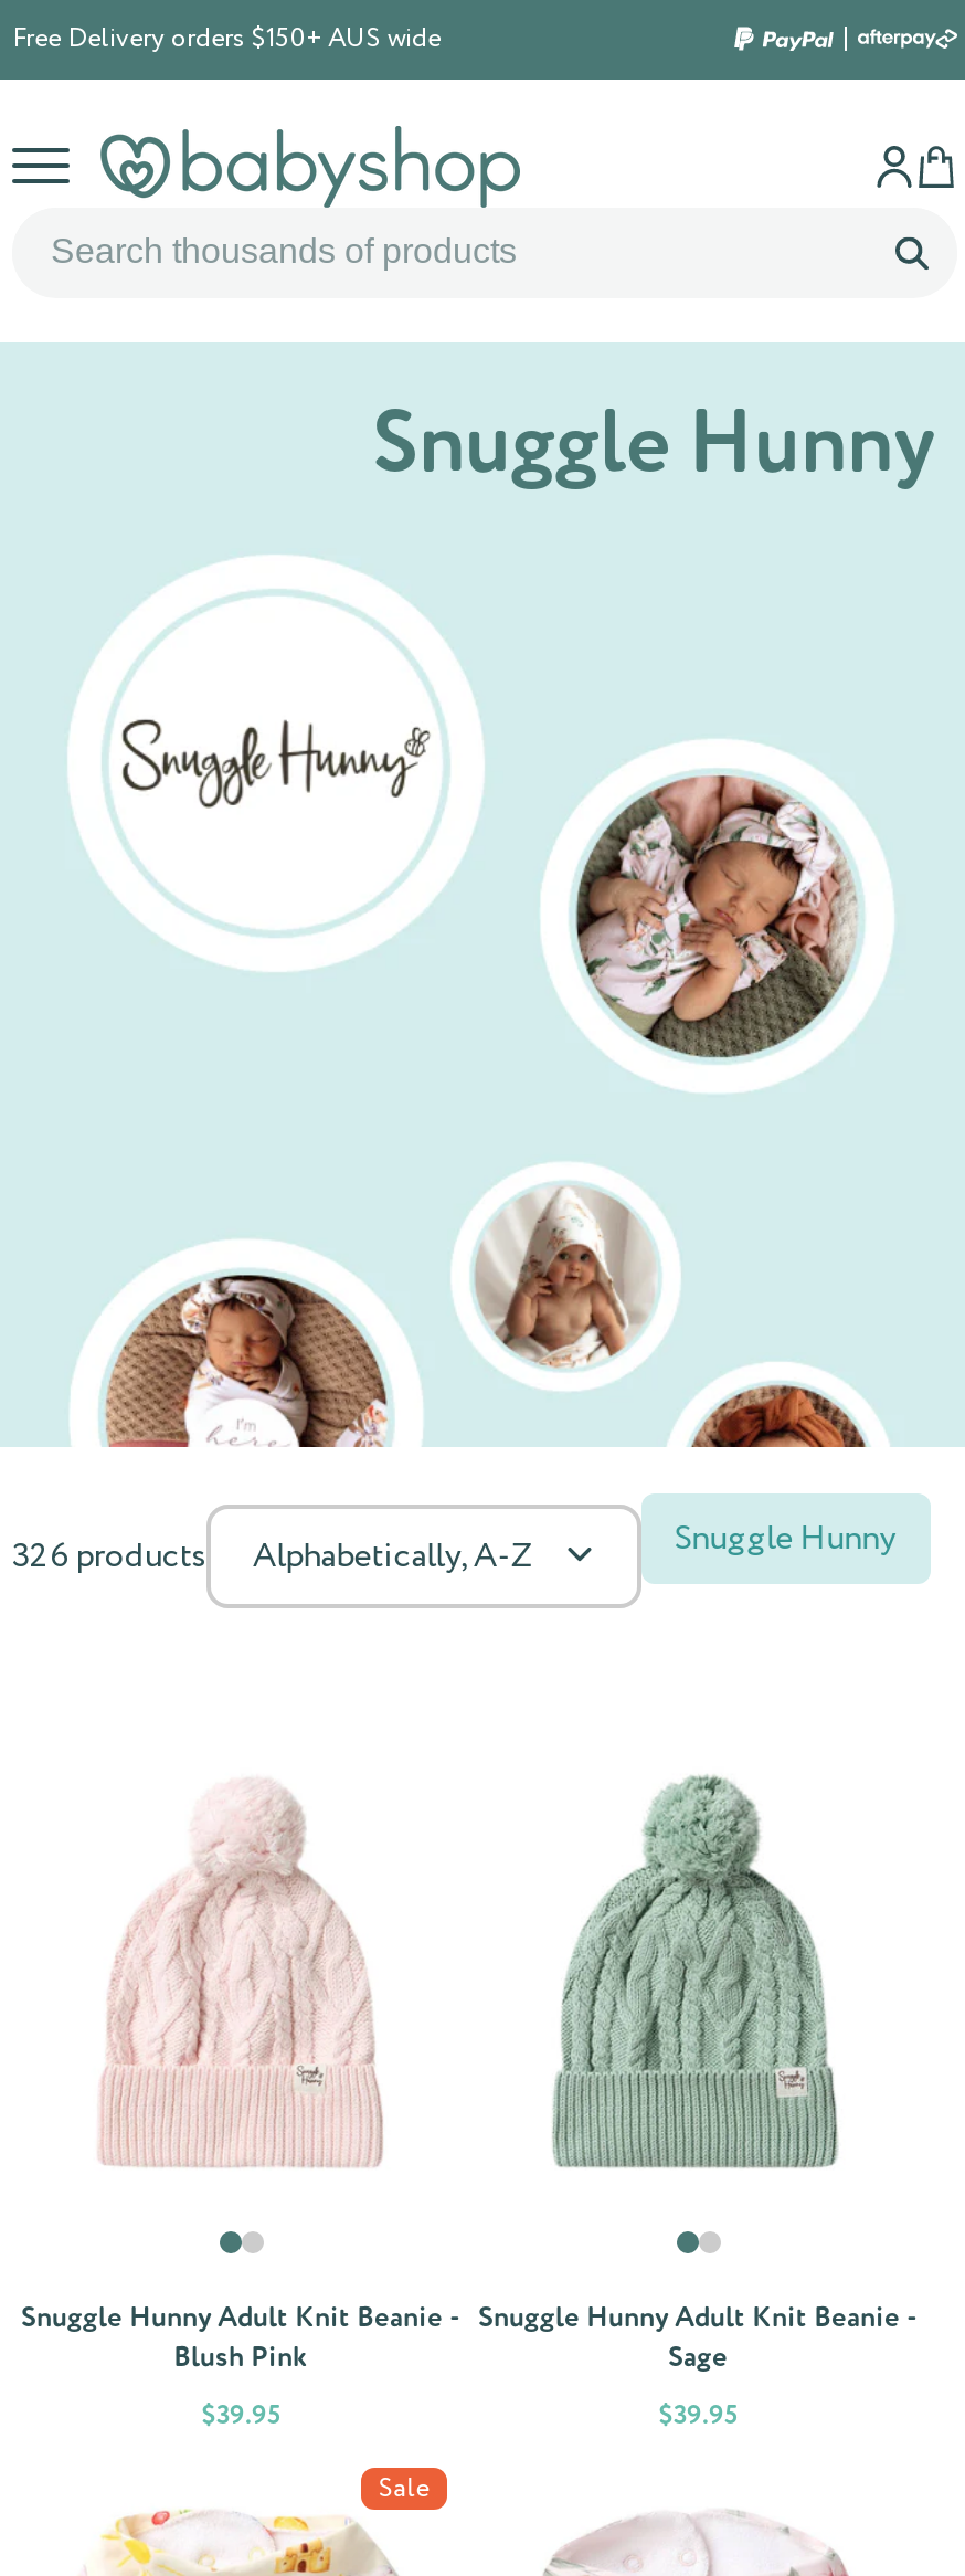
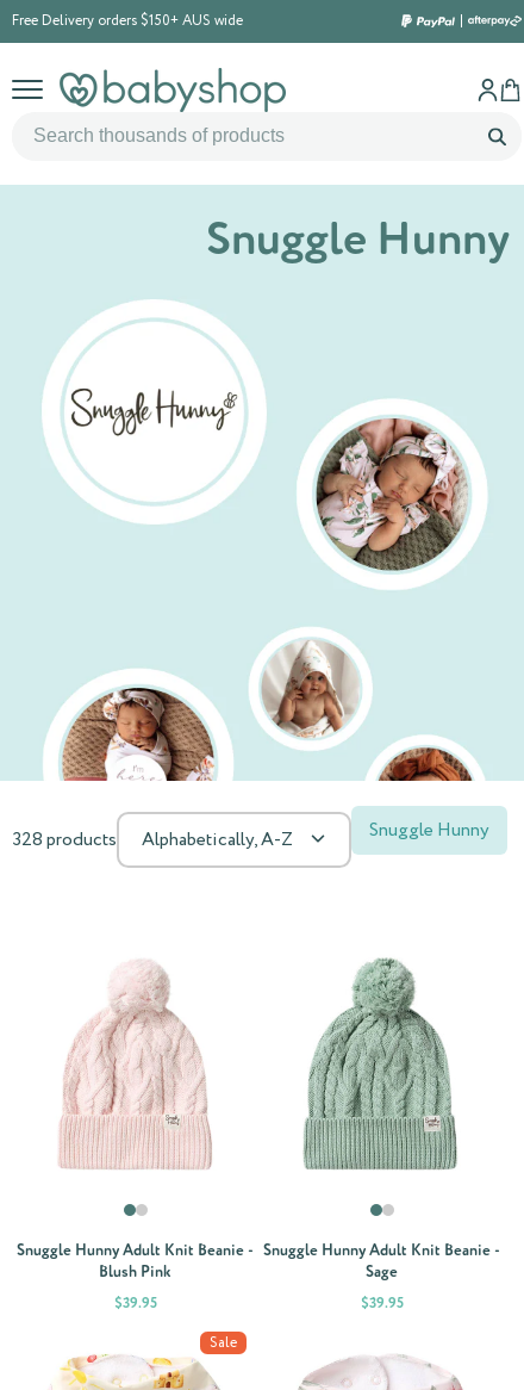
[12,1531,533,1582] 326 products Alphabetically, A-Z -> [12,826,293,853] 328 products Alphabetically, A-Z

